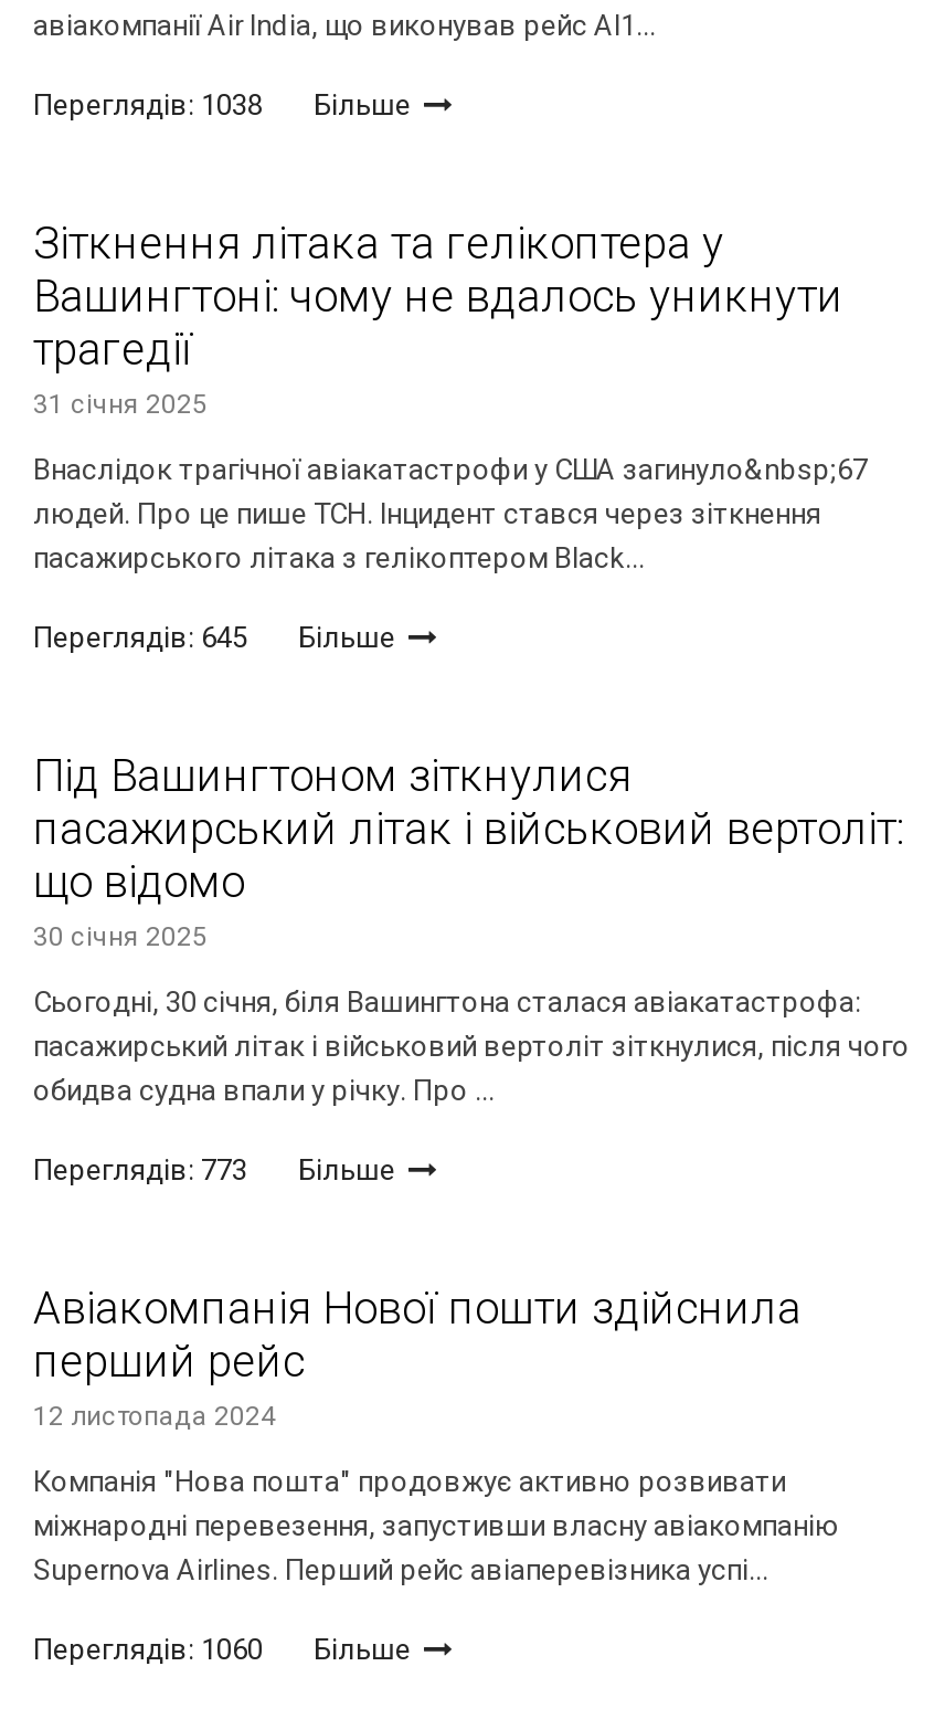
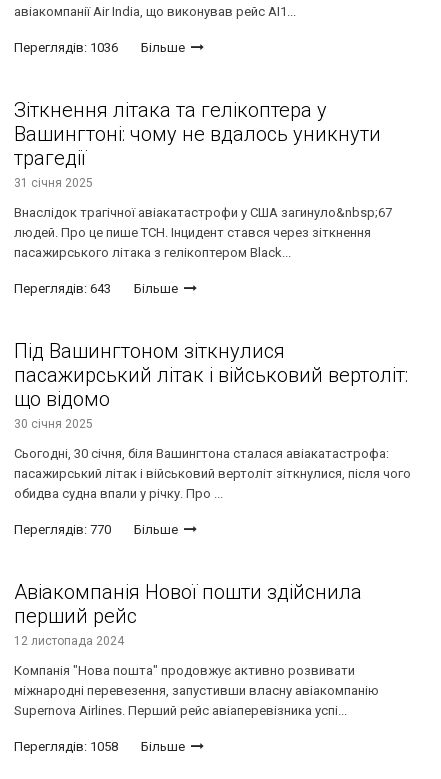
[33,88,417,121] Переглядів: 1038 Більше -> [14,40,188,55] Переглядів: 1036 Більше
[33,620,402,653] Переглядів: 645 Більше -> [14,281,181,296] Переглядів: 643 Більше
[33,1153,402,1186] Переглядів: 773 Більше -> [14,522,181,537] Переглядів: 770 Більше
[33,1632,417,1665] Переглядів: 1060 Більше -> [14,739,188,754] Переглядів: 1058 Більше

